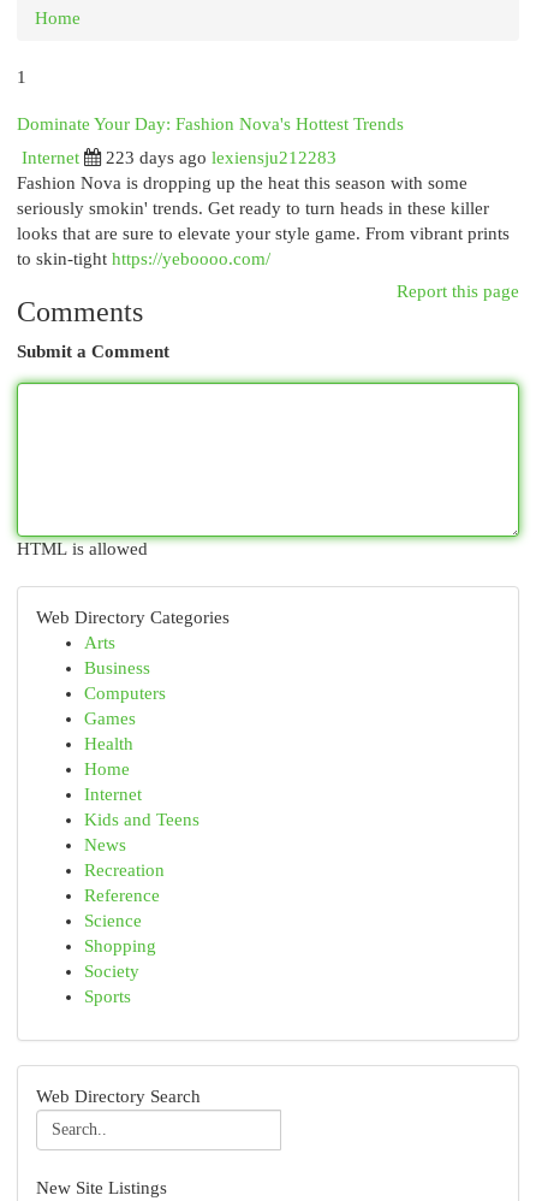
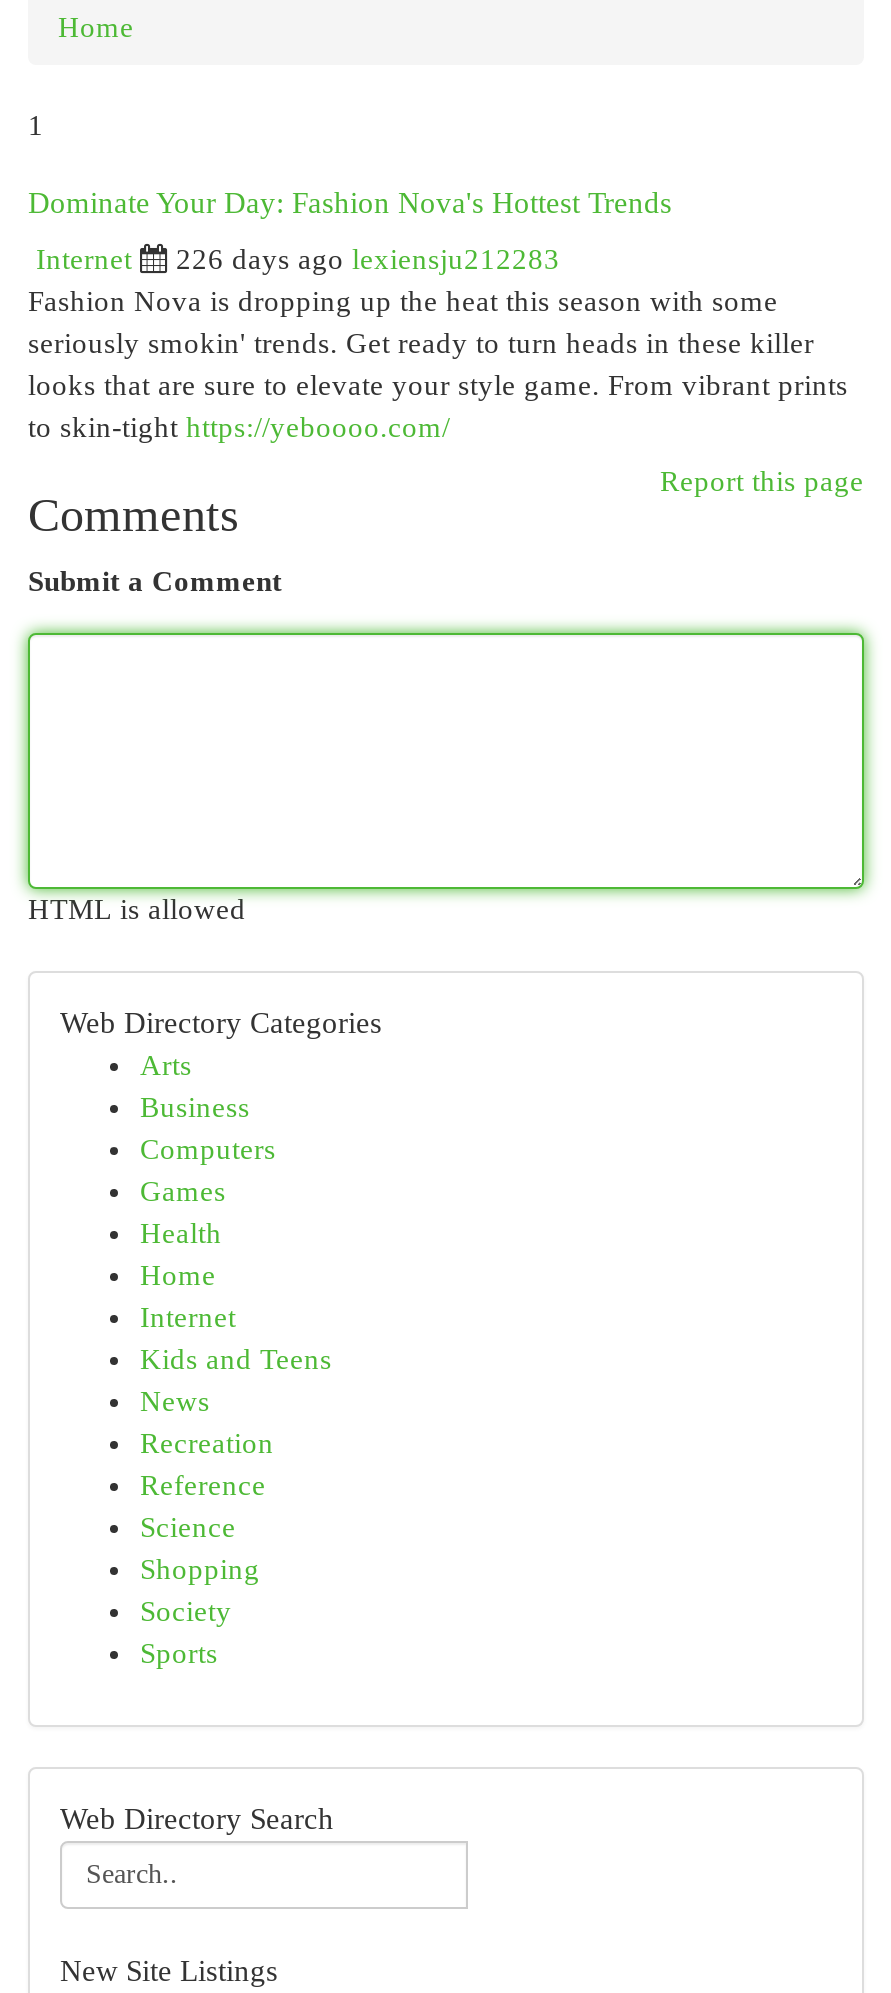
[106,148,337,167] 223 days ago lexiensju212283 -> [176,243,560,275] 226 days ago lexiensju212283

